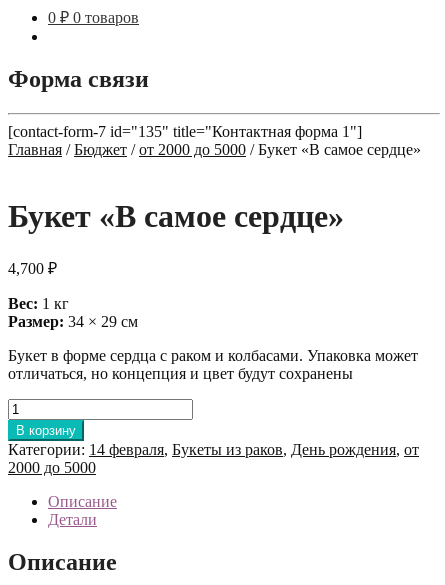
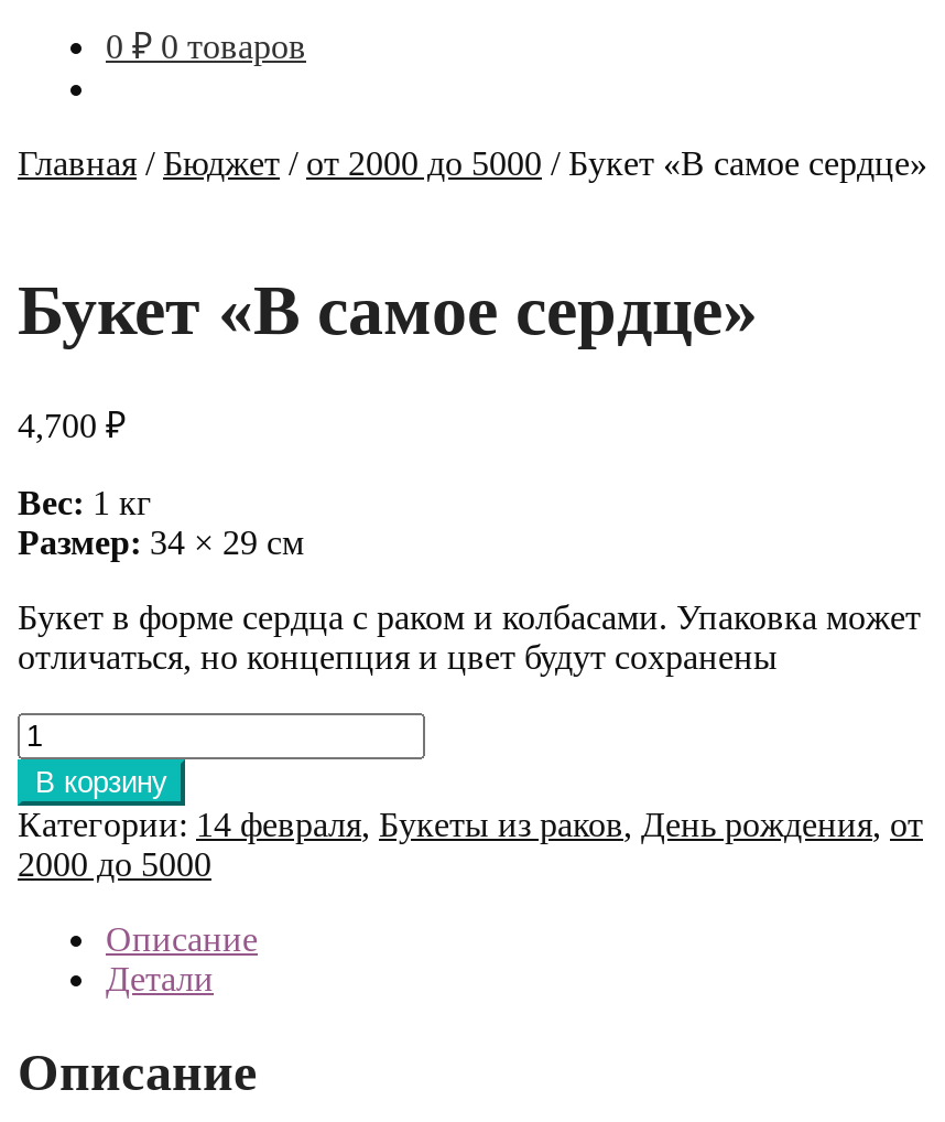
[8,66,362,140] Форма связи | [contact-form-7 id="135" title="Контактная форма 1"] -> none

